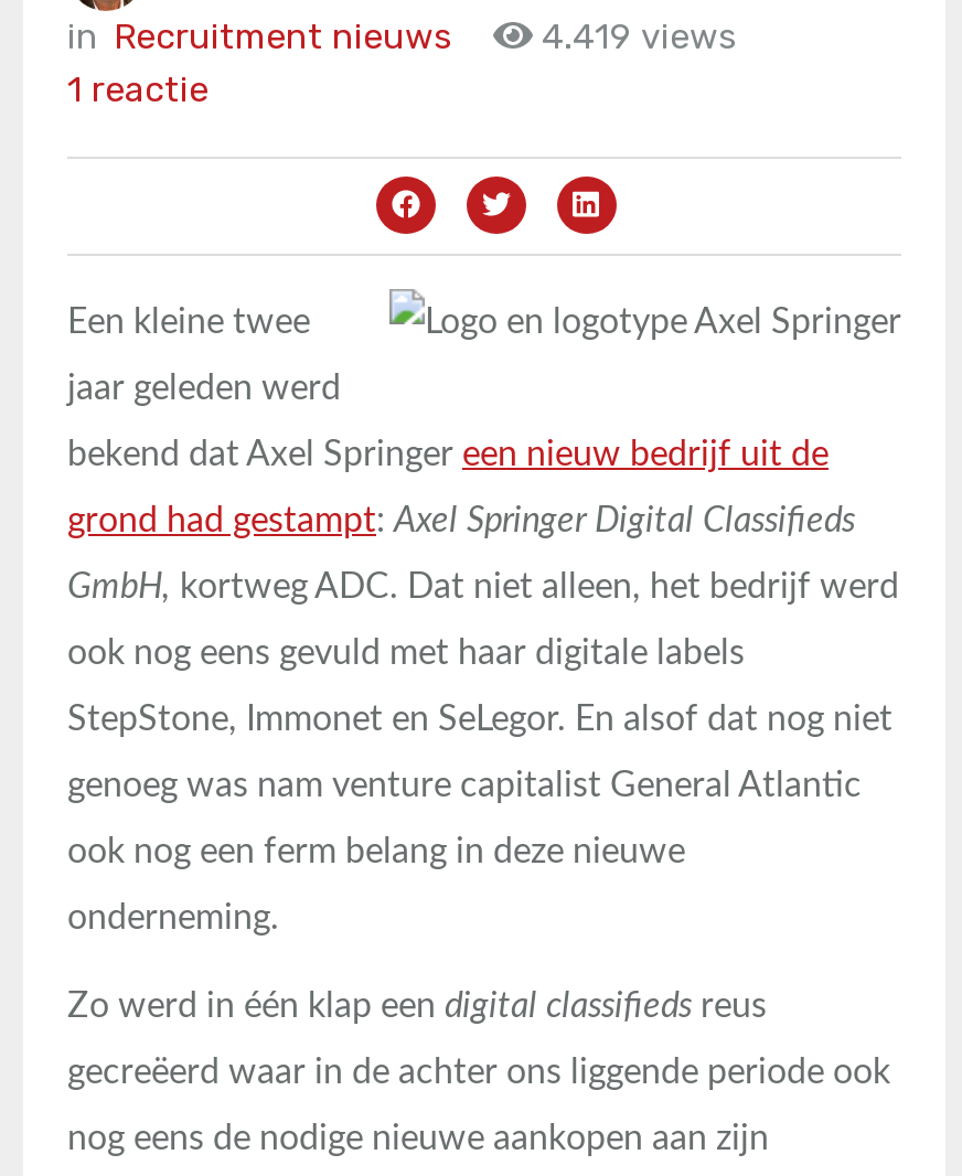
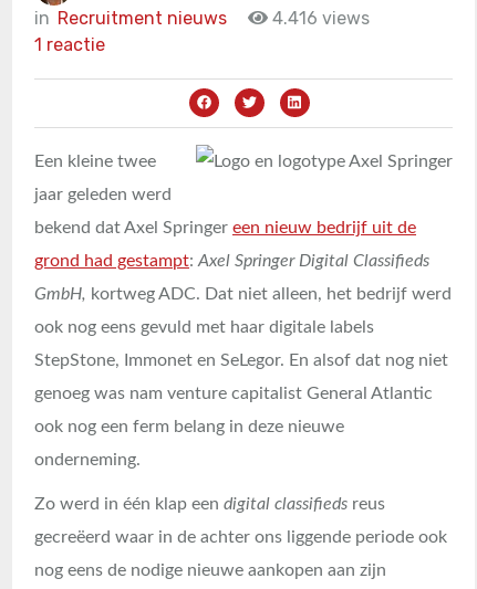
[67,15,736,57] in Recruitment nieuws 4.419 views -> [34,8,370,29] in Recruitment nieuws 4.416 views

